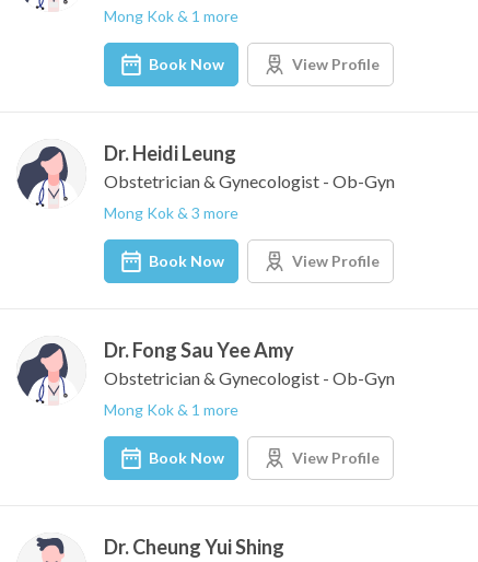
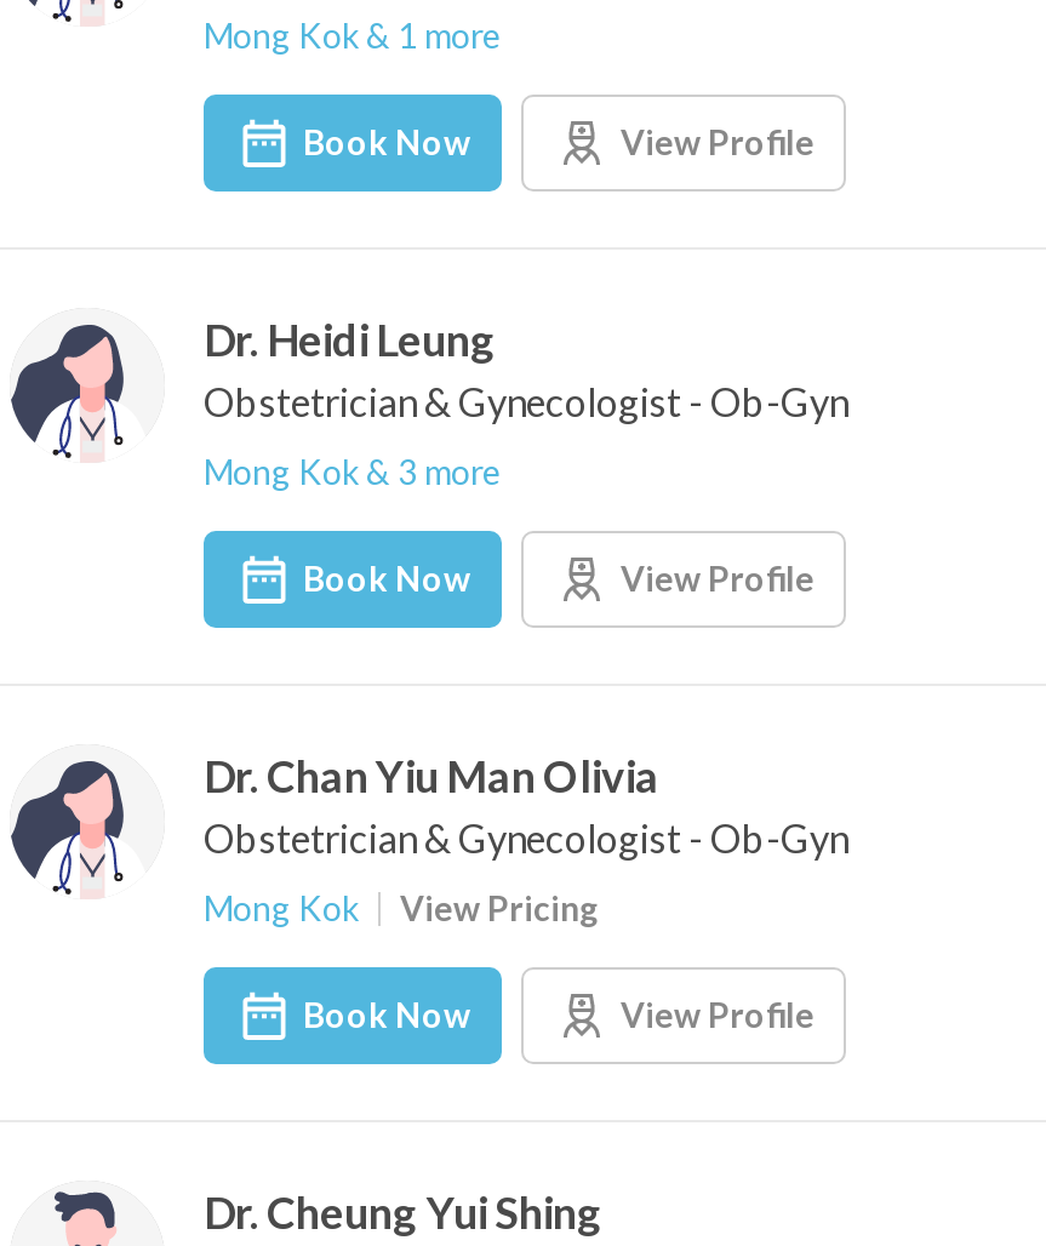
[104,338,294,362] Dr. Fong Sau Yee Amy -> [204,749,659,802] Dr. Chan Yiu Man Olivia
[104,400,238,419] Mong Kok & 1 more -> [204,887,599,928] Mong Kok | View Pricing

